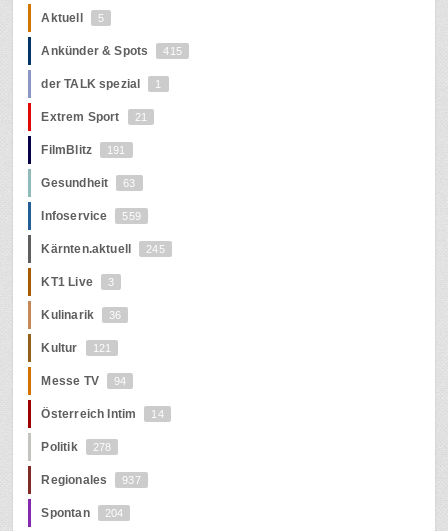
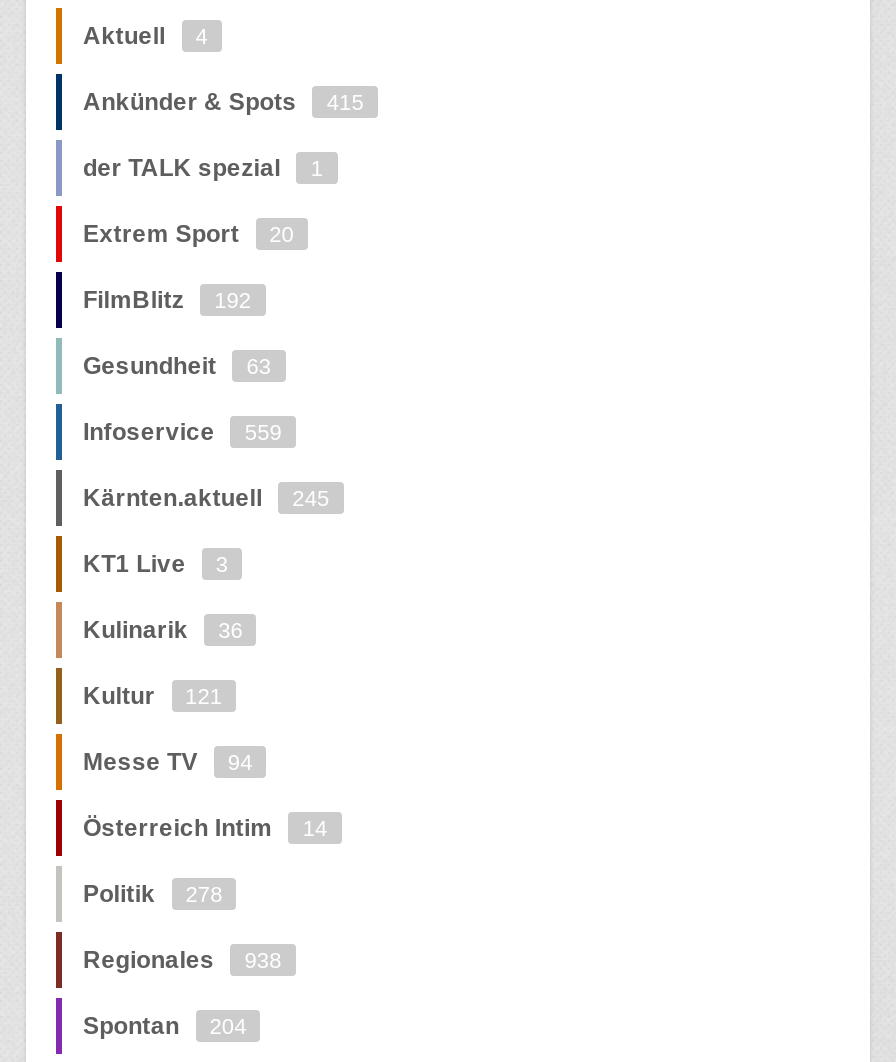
[41,11,104,25] Aktuell 5 -> [83,22,208,50] Aktuell 4
[41,110,147,124] Extrem Sport 21 -> [83,220,294,248] Extrem Sport 20
[41,143,126,157] FilmBlitz 191 -> [83,286,251,314] FilmBlitz 192
[41,473,141,487] Regionales 937 -> [83,946,282,974] Regionales 938

